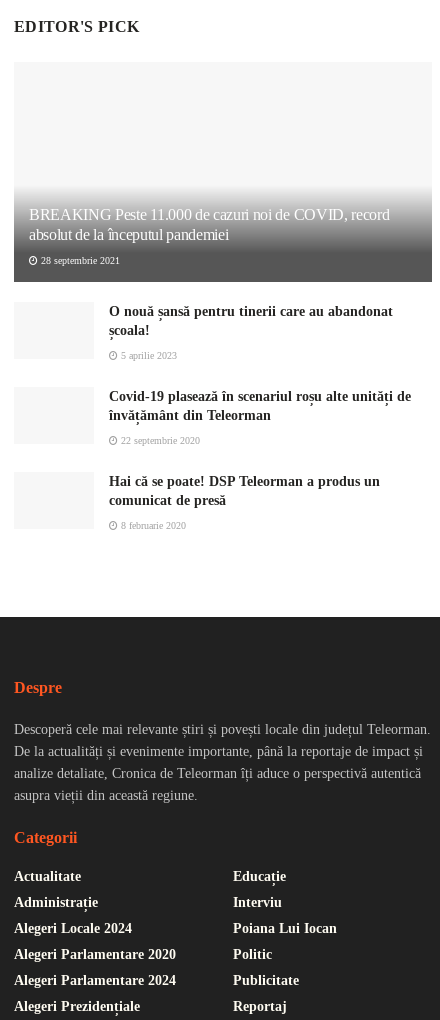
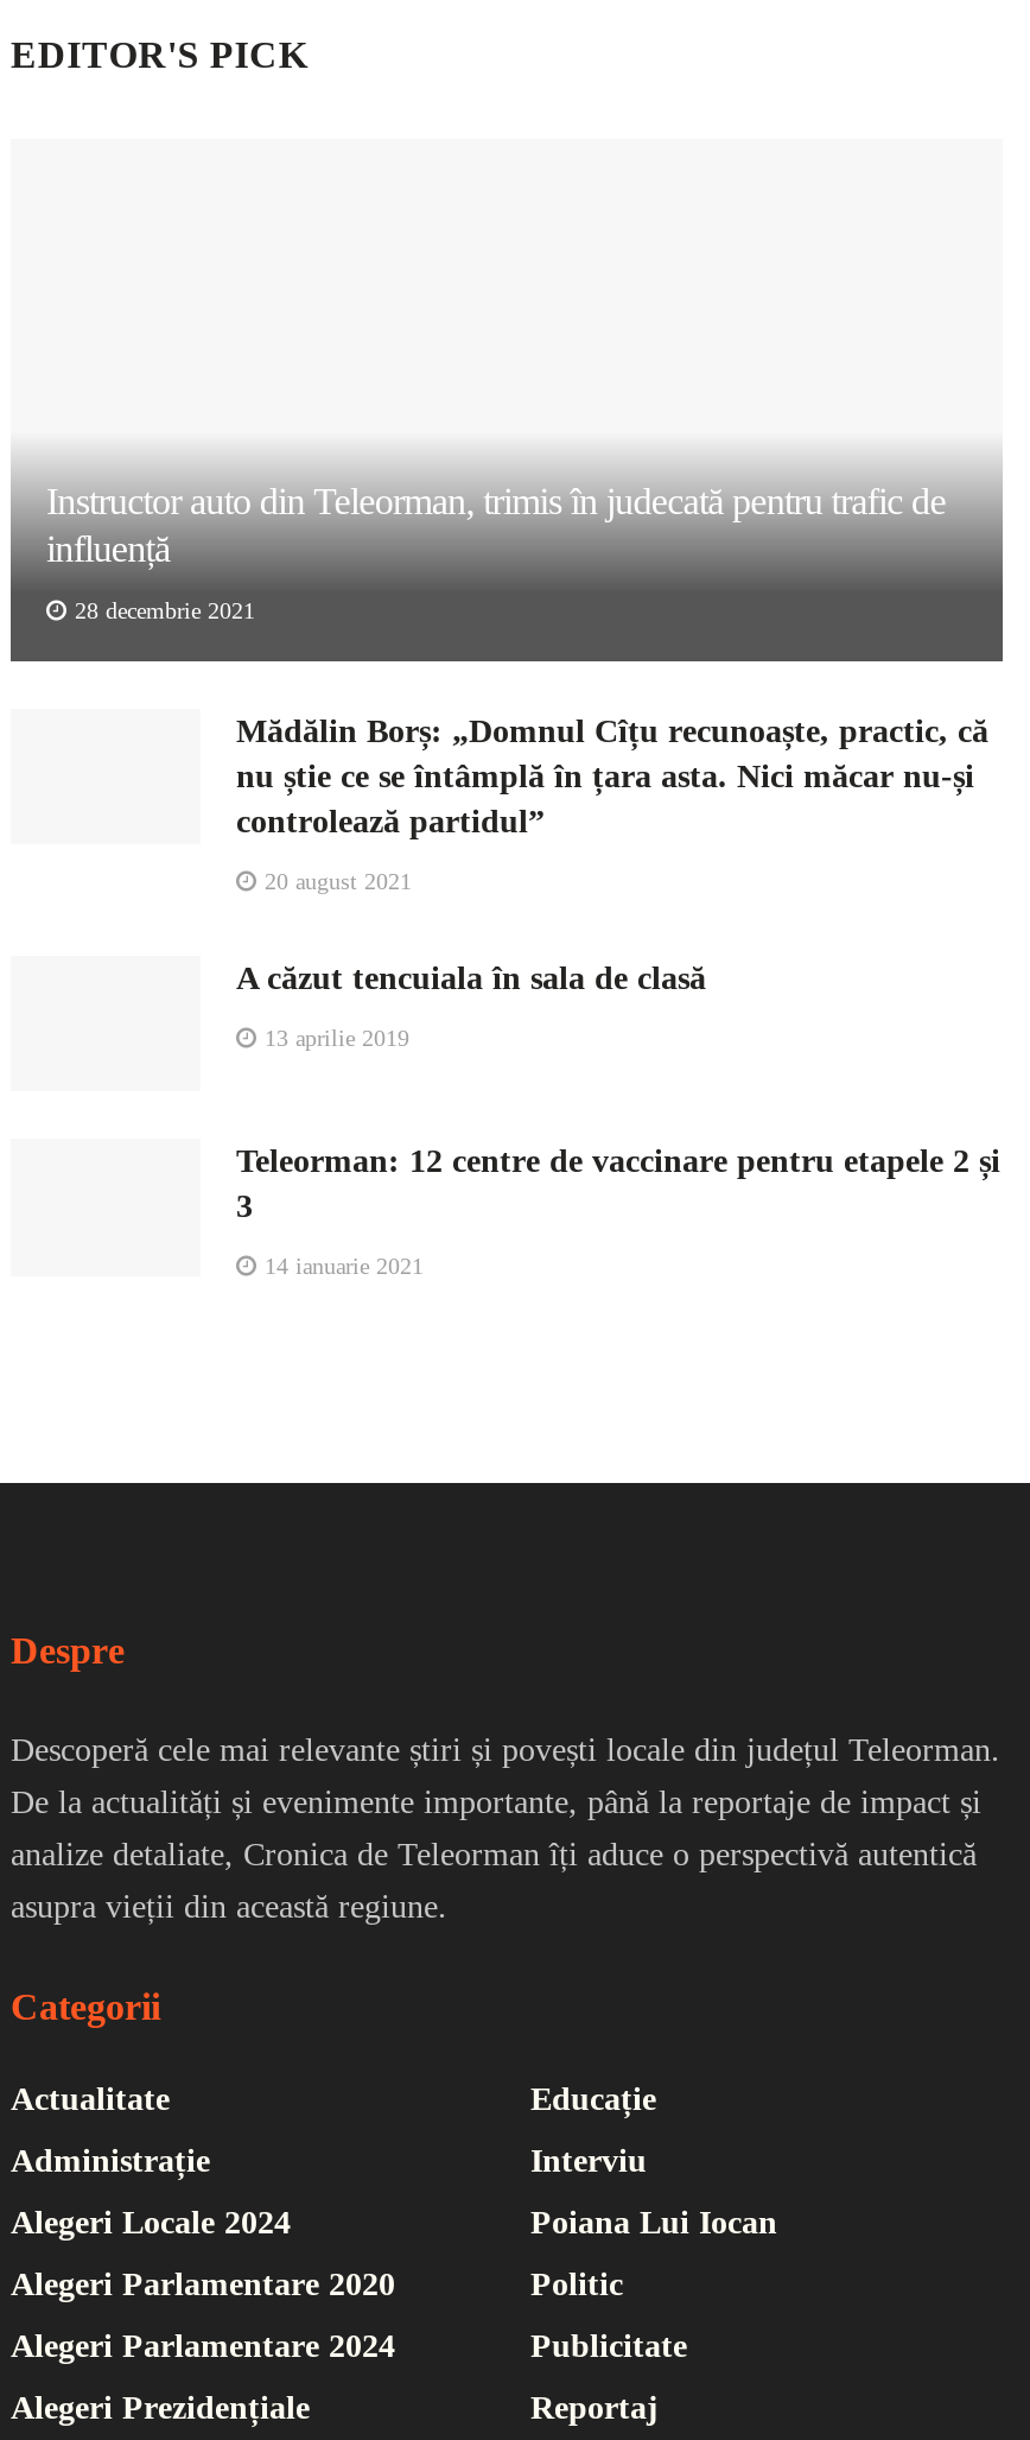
[29,206,389,243] BREAKING Peste 11.000 de cazuri noi de COVID, record | absolut de la începutul pandemiei -> [46,481,946,569] Instructor auto din Teleorman, trimis în judecată pentru trafic de | influență
[38,255,120,266] 28 septembrie 2021 -> [68,598,255,624] 28 decembrie 2021
[109,304,393,338] O nouă șansă pentru tinerii care au abandonat | școala! -> [236,714,988,840] Mădălin Borș: „Domnul Cîțu recunoaște, practic, că | nu știe ce se întâmplă în țara asta. Nici măcar nu-și | controlează partidul”
[118,350,177,361] 5 aprilie 2023 -> [257,868,412,895] 20 august 2021
[109,389,411,423] Covid-19 plasează în scenariul roșu alte unități de | învățământ din Teleorman -> [236,961,706,997] A căzut tencuiala în sala de clasă
[118,435,200,446] 22 septembrie 2020 -> [257,1025,409,1051] 13 aprilie 2019
[109,474,380,508] Hai că se poate! DSP Teleorman a produs un | comunicat de presă -> [236,1144,1000,1225] Teleorman: 12 centre de vaccinare pentru etapele 2 și | 3
[118,520,186,531] 8 februarie 2020 -> [257,1254,424,1280] 14 ianuarie 2021

